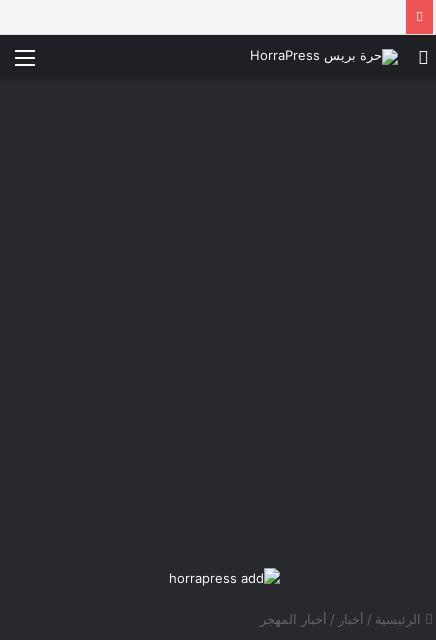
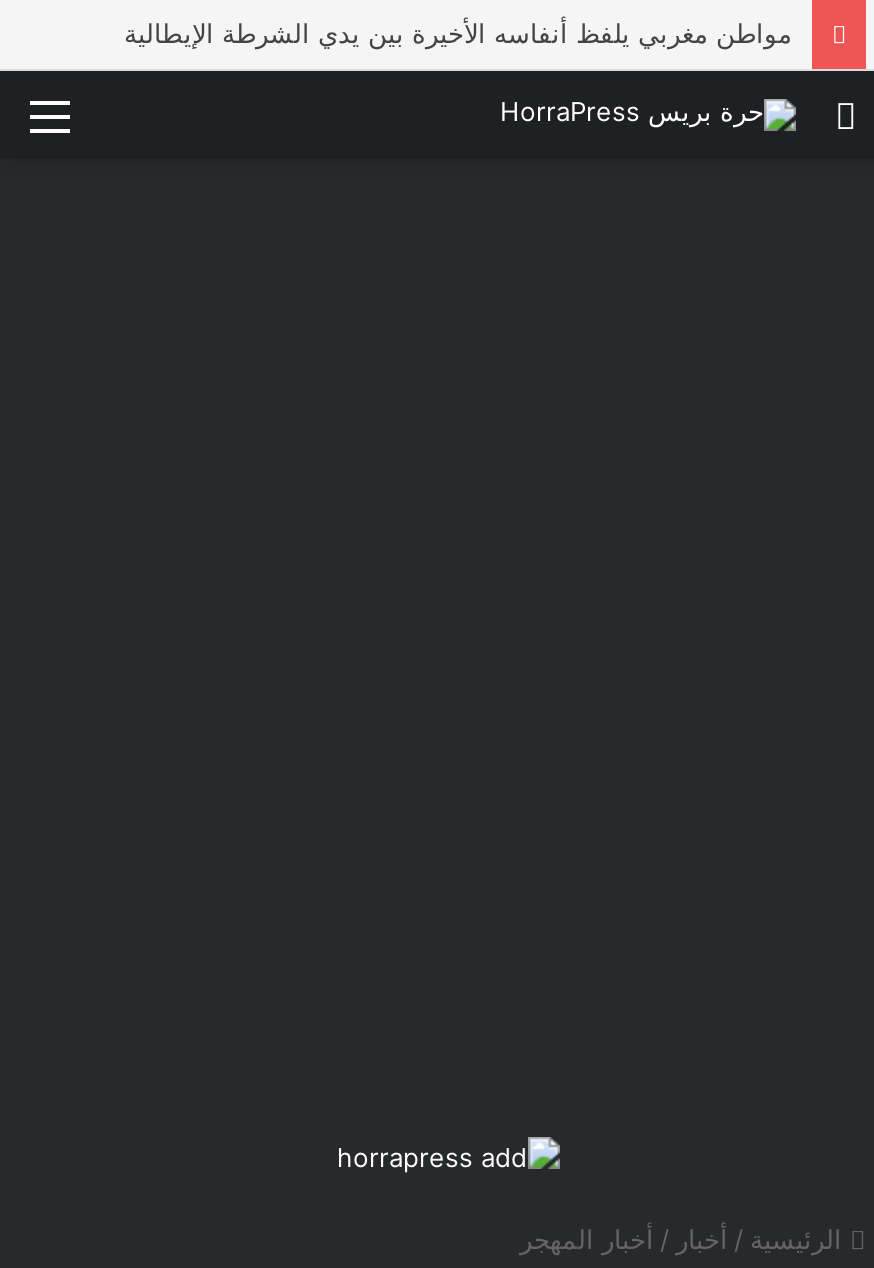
none -> [124,17,792,49] مواطن مغربي يلفظ أنفاسه الأخيرة بين يدي الشرطة الإيطالية

